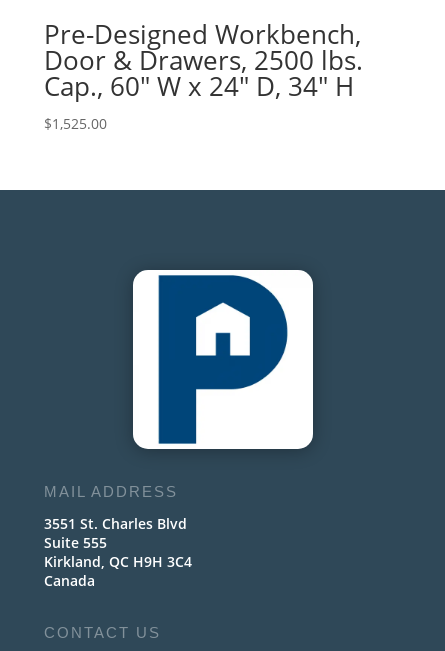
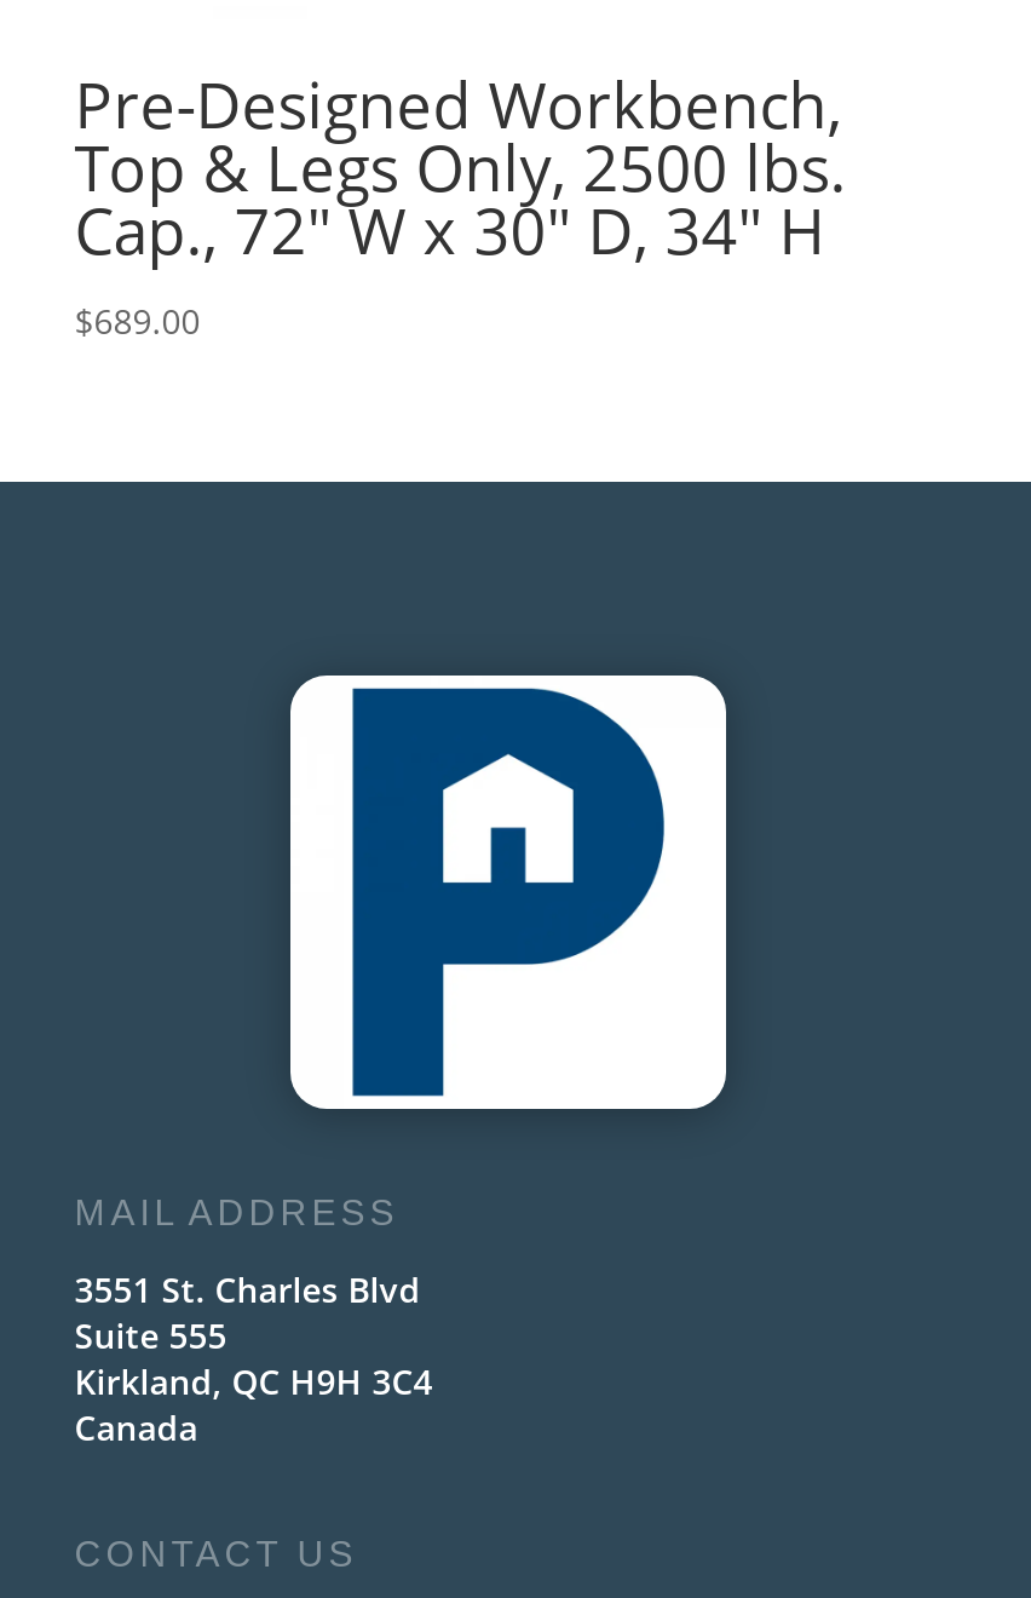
[44,42,363,133] Door & Drawers, 2500 lbs. | Cap., 60″ W x 24″ D, 34″ H | $1,525.00 -> [75,123,847,344] Top & Legs Only, 2500 lbs. | Cap., 72″ W x 30″ D, 34″ H | $689.00

